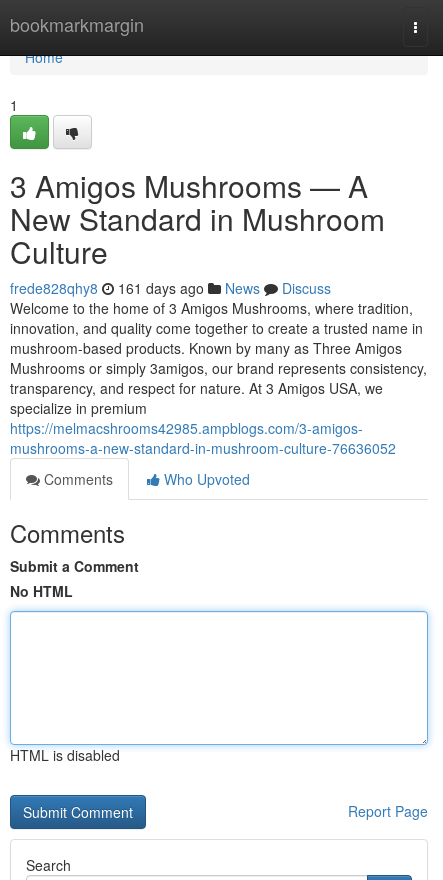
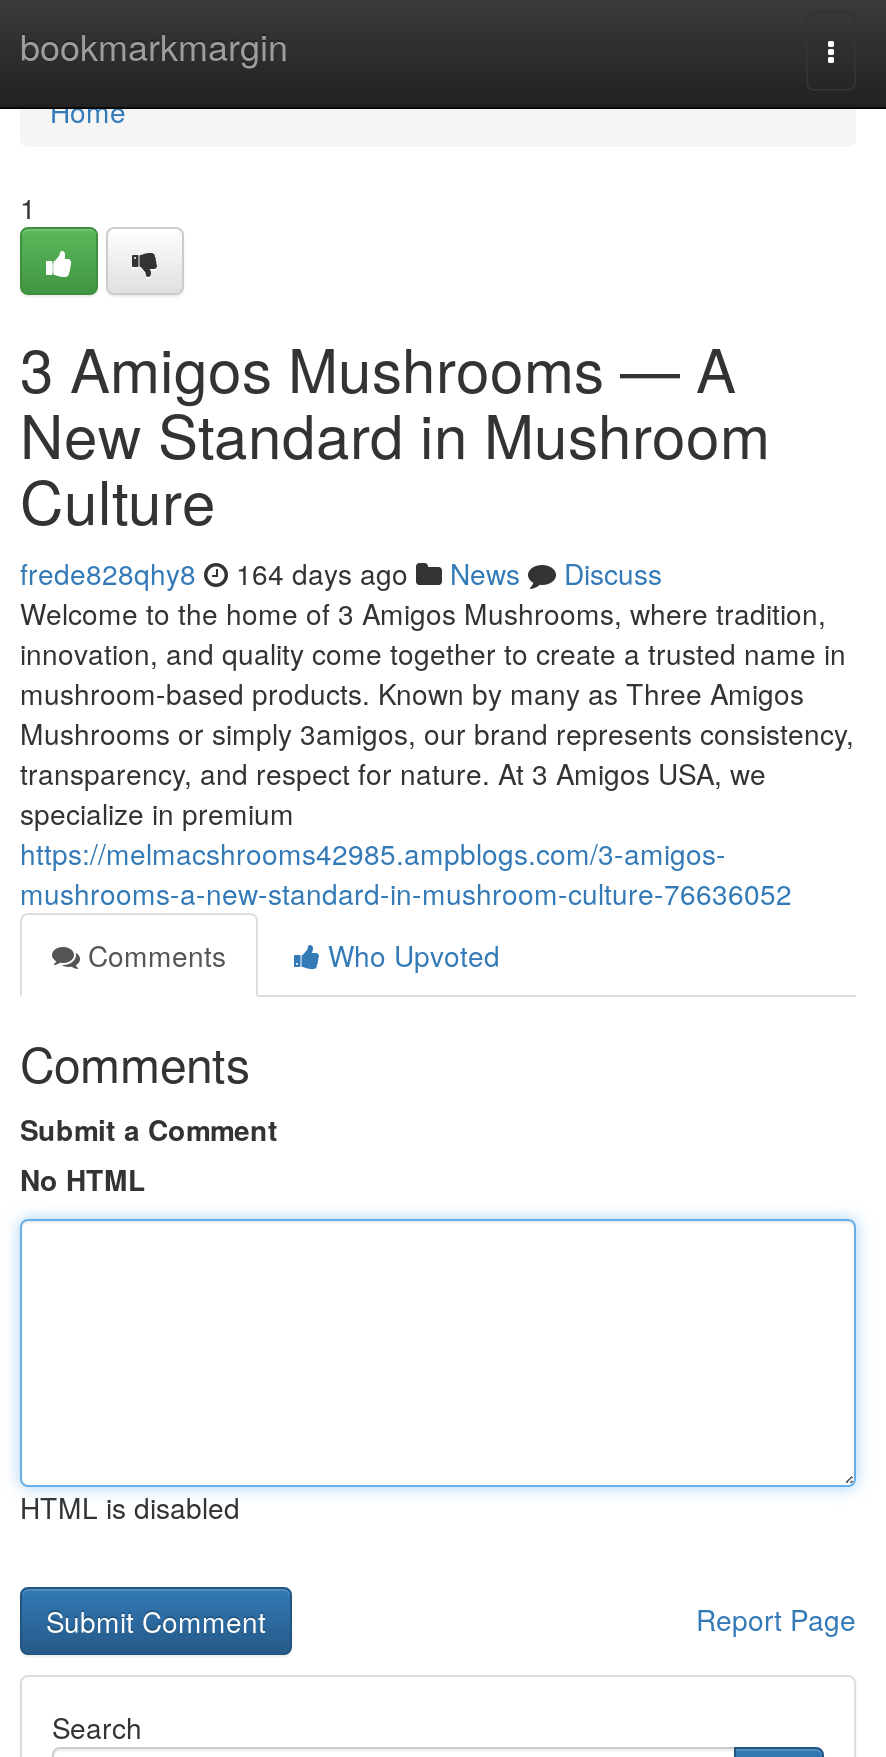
[10,278,331,298] frede828qhy8 161 days ago News Discuss -> [20,553,662,593] frede828qhy8 164 days ago News Discuss

